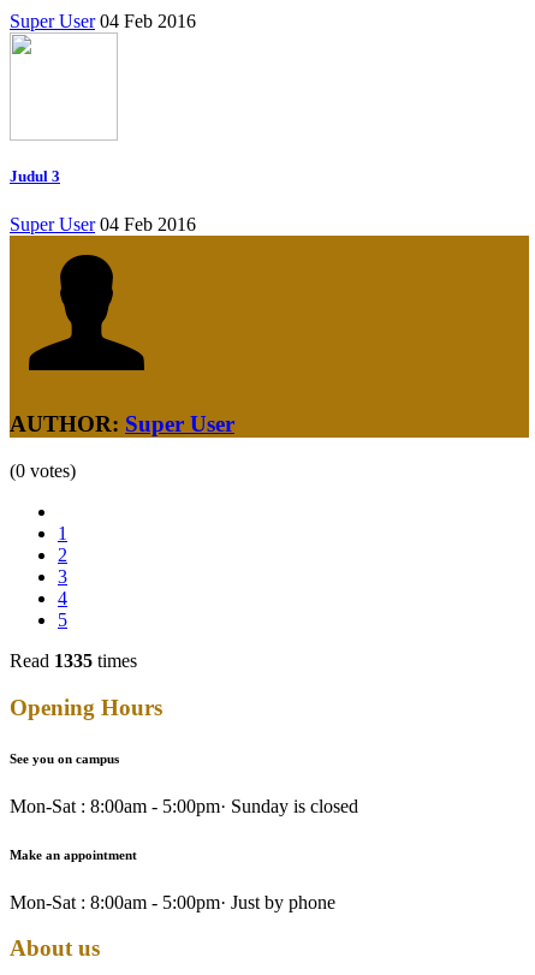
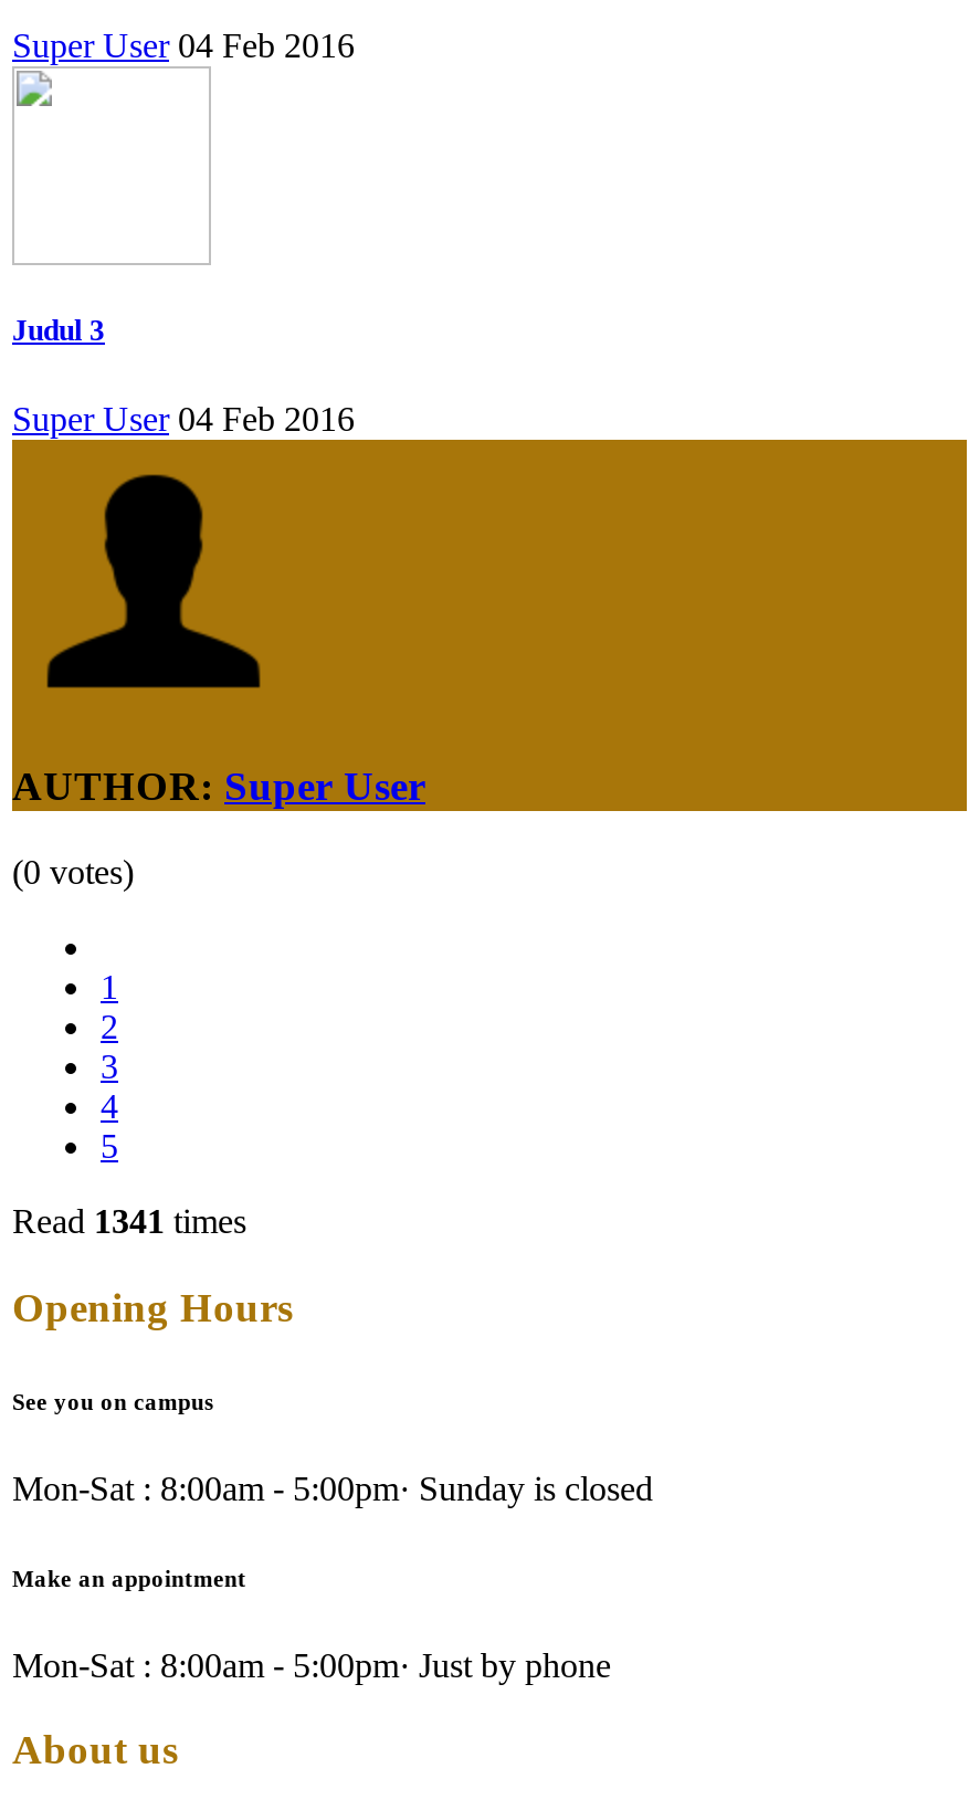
[10,650,137,671] Read 1335 times -> [12,1202,246,1240] Read 1341 times

